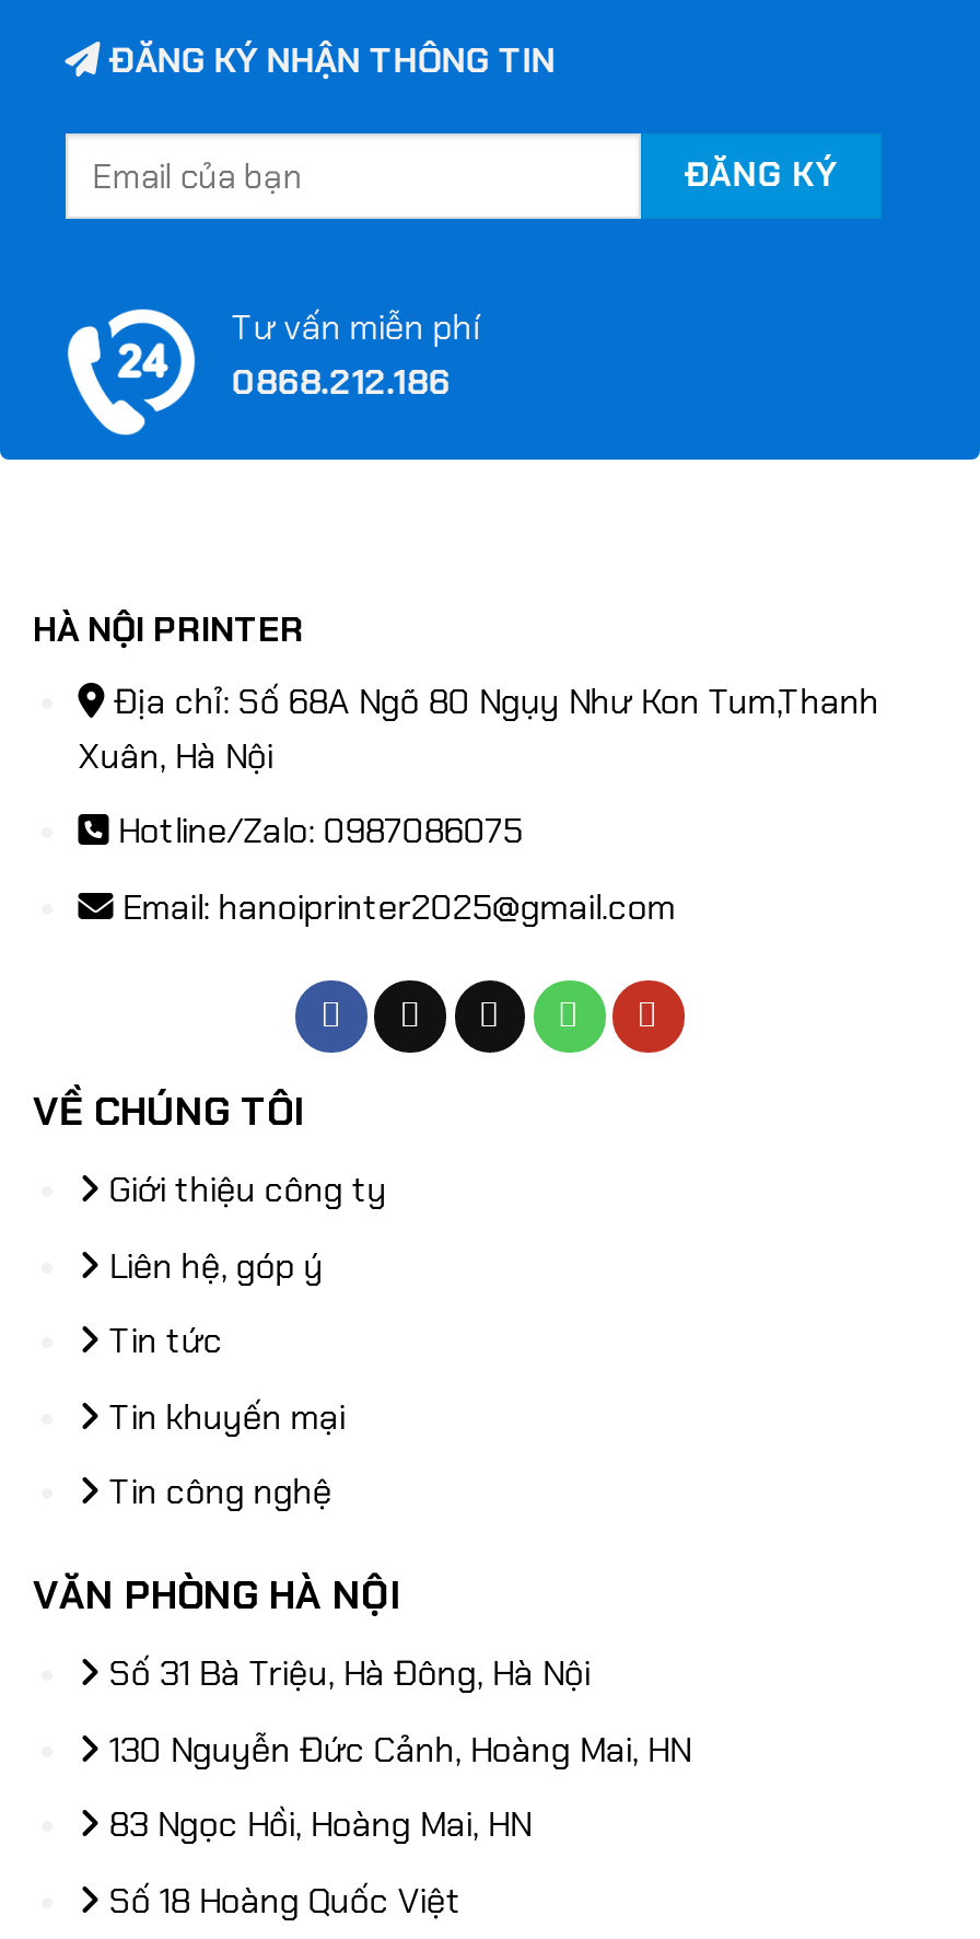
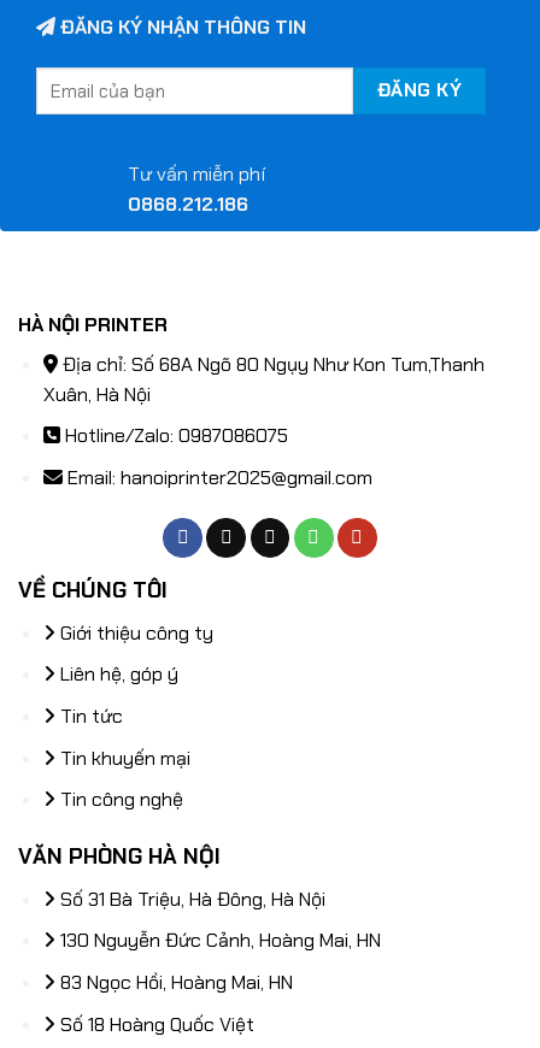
[66,306,197,438] [image] -> none

